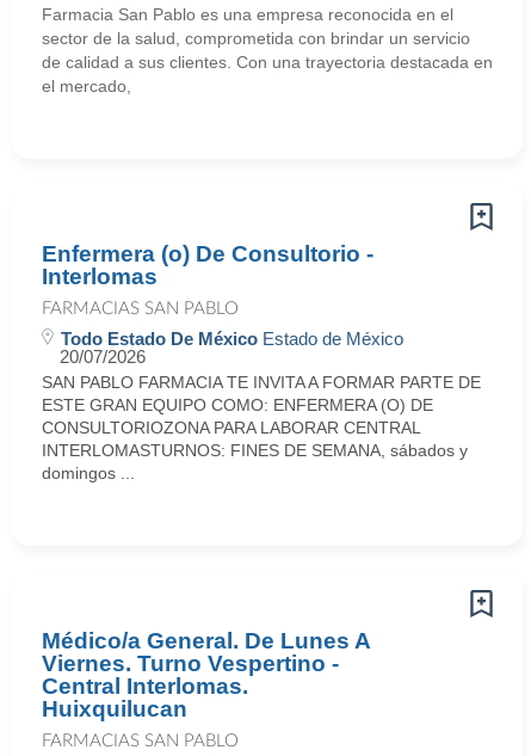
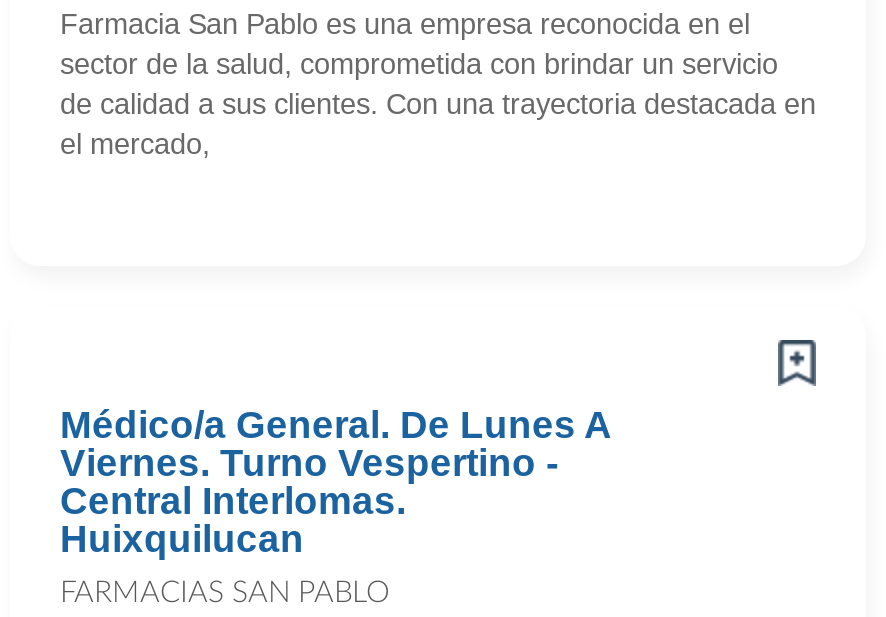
[42,241,481,483] Enfermera (o) De Consultorio - | Interlomas | FARMACIAS SAN PABLO | Todo Estado De México Estado de México | 20/07/2026 | SAN PABLO FARMACIA TE INVITA A FORMAR PARTE DE | ESTE GRAN EQUIPO COMO: ENFERMERA (O) DE | CONSULTORIOZONA PARA LABORAR CENTRAL | INTERLOMASTURNOS: FINES DE SEMANA, sábados y | domingos ... -> none

